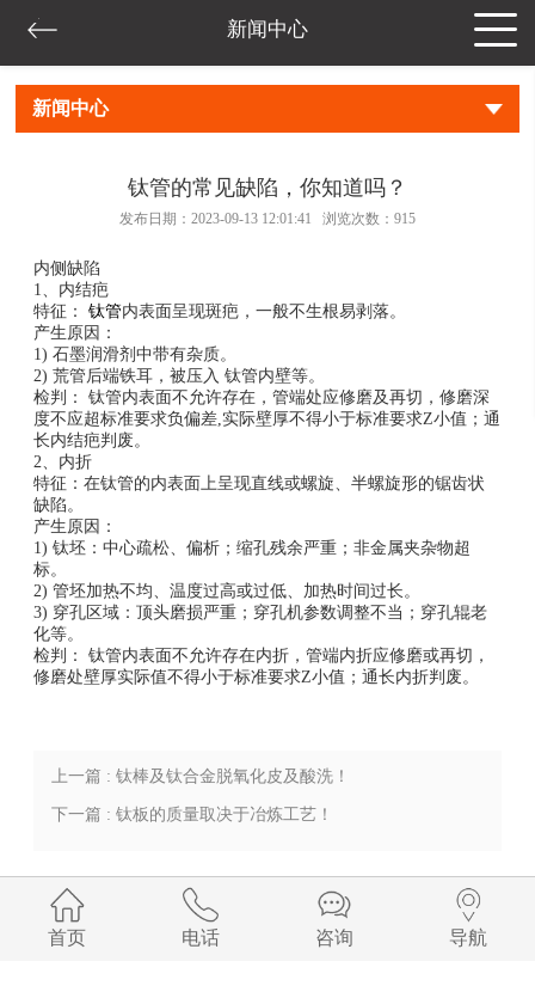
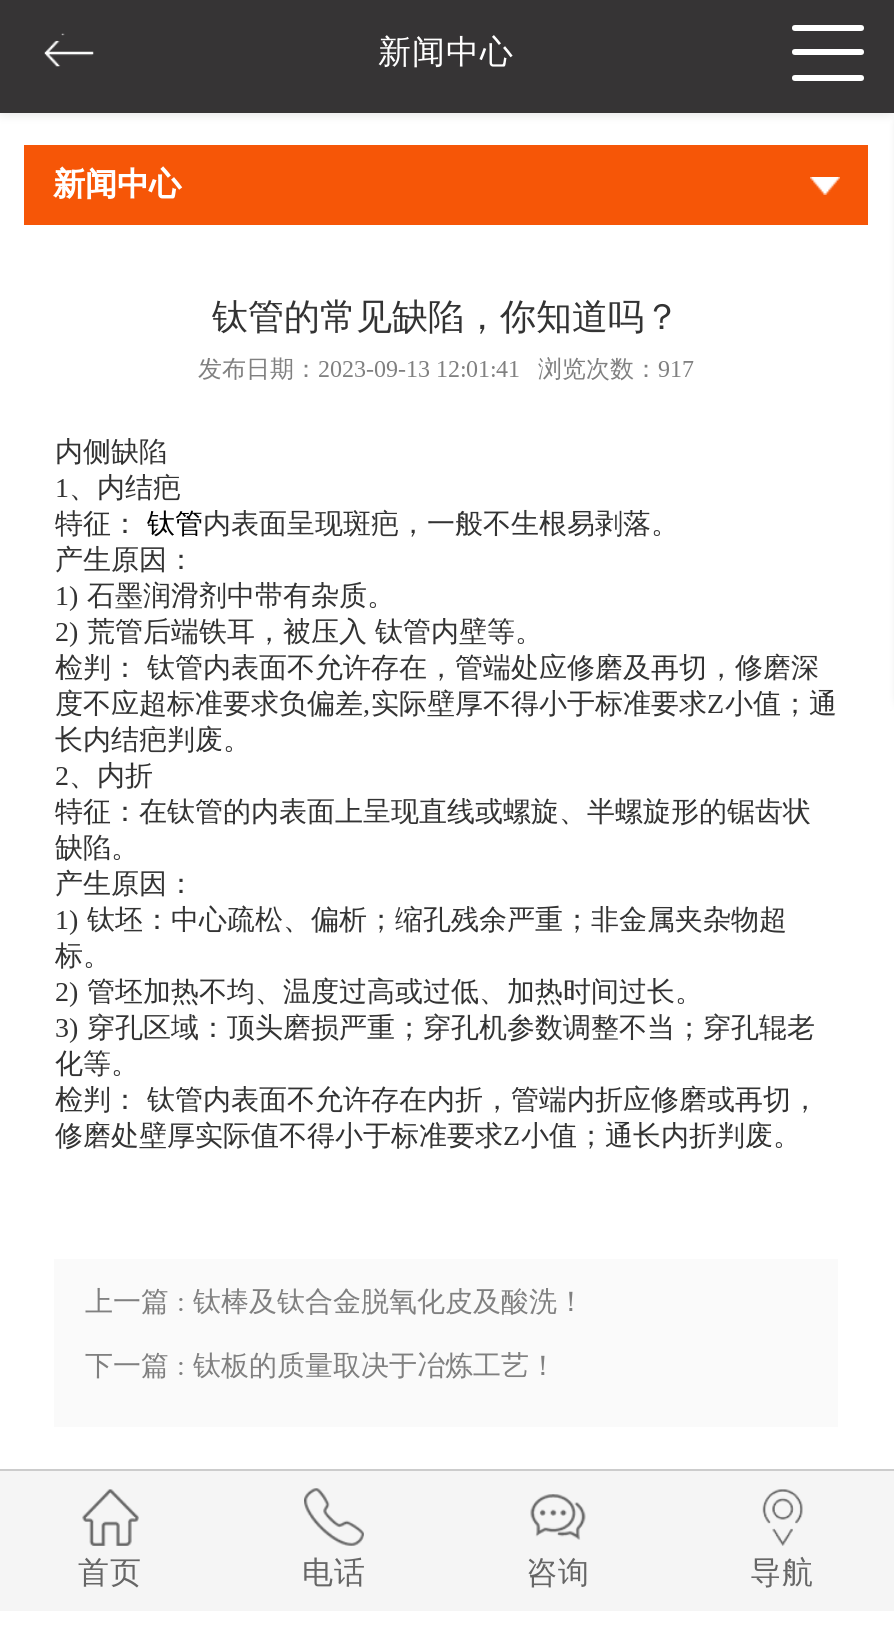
[119,210,416,227] 发布日期：2023-09-13 12:01:41 浏览次数：915 -> [198,354,694,382] 发布日期：2023-09-13 12:01:41 浏览次数：917

